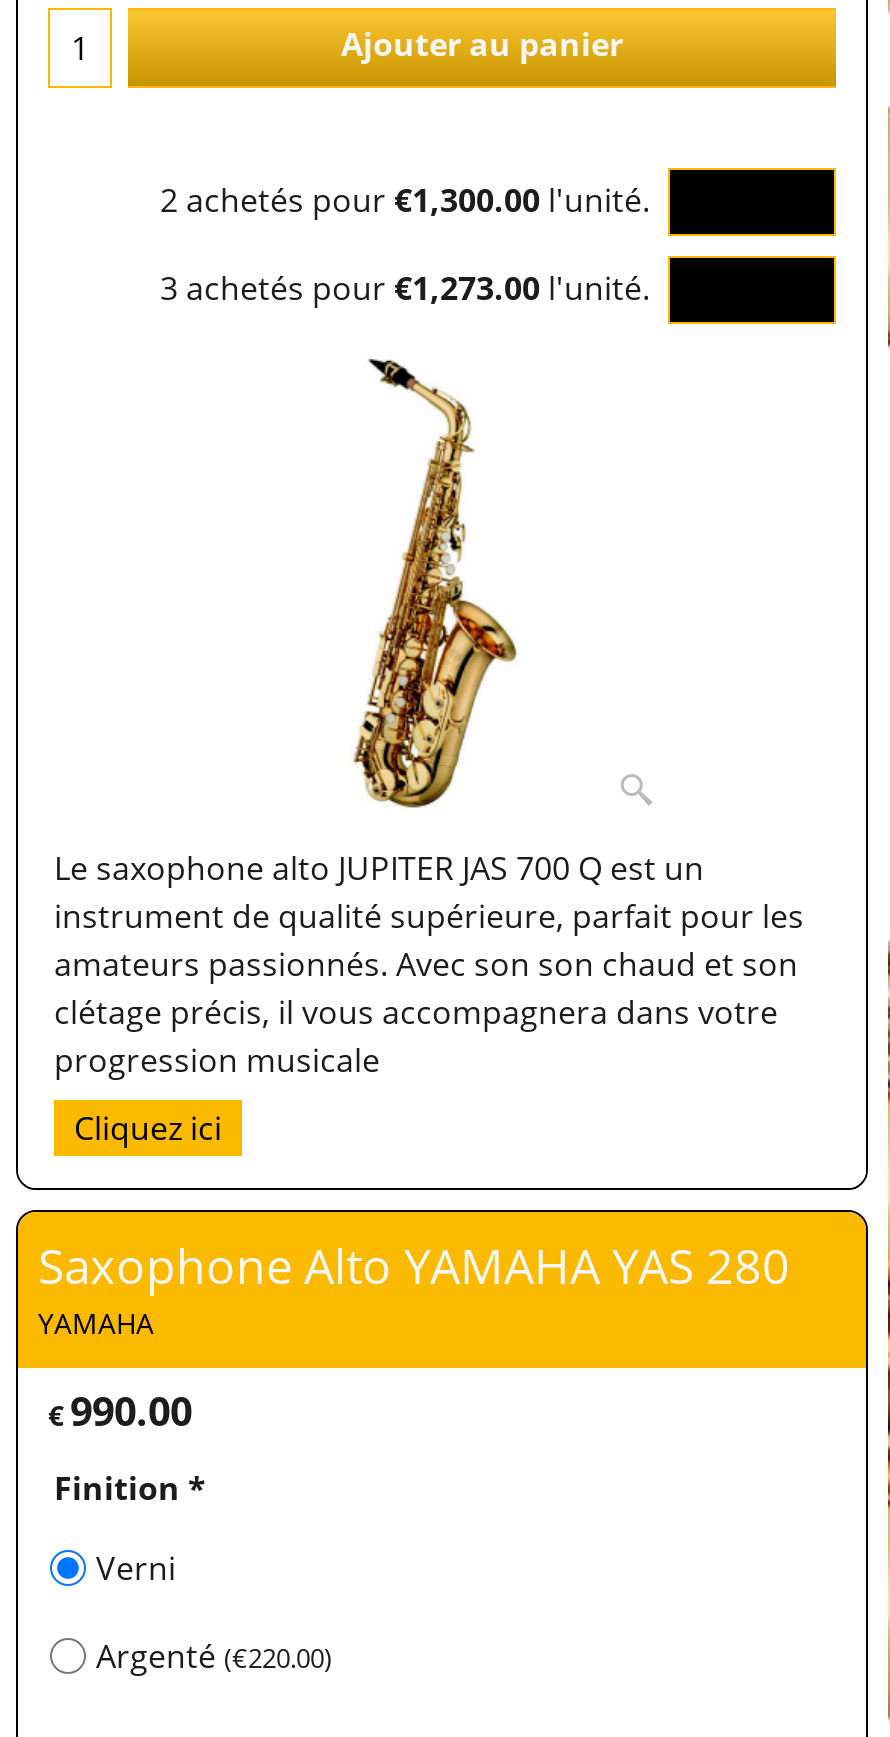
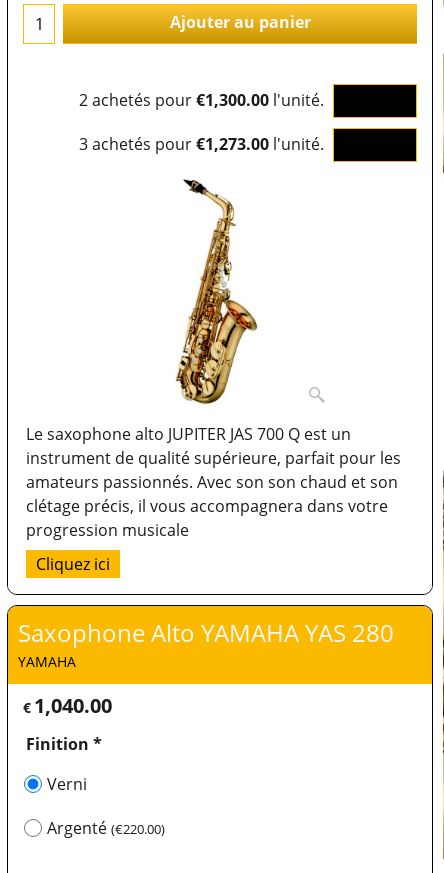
[48,1384,192,1438] € 990.00 -> [23,692,112,719] € 1,040.00

